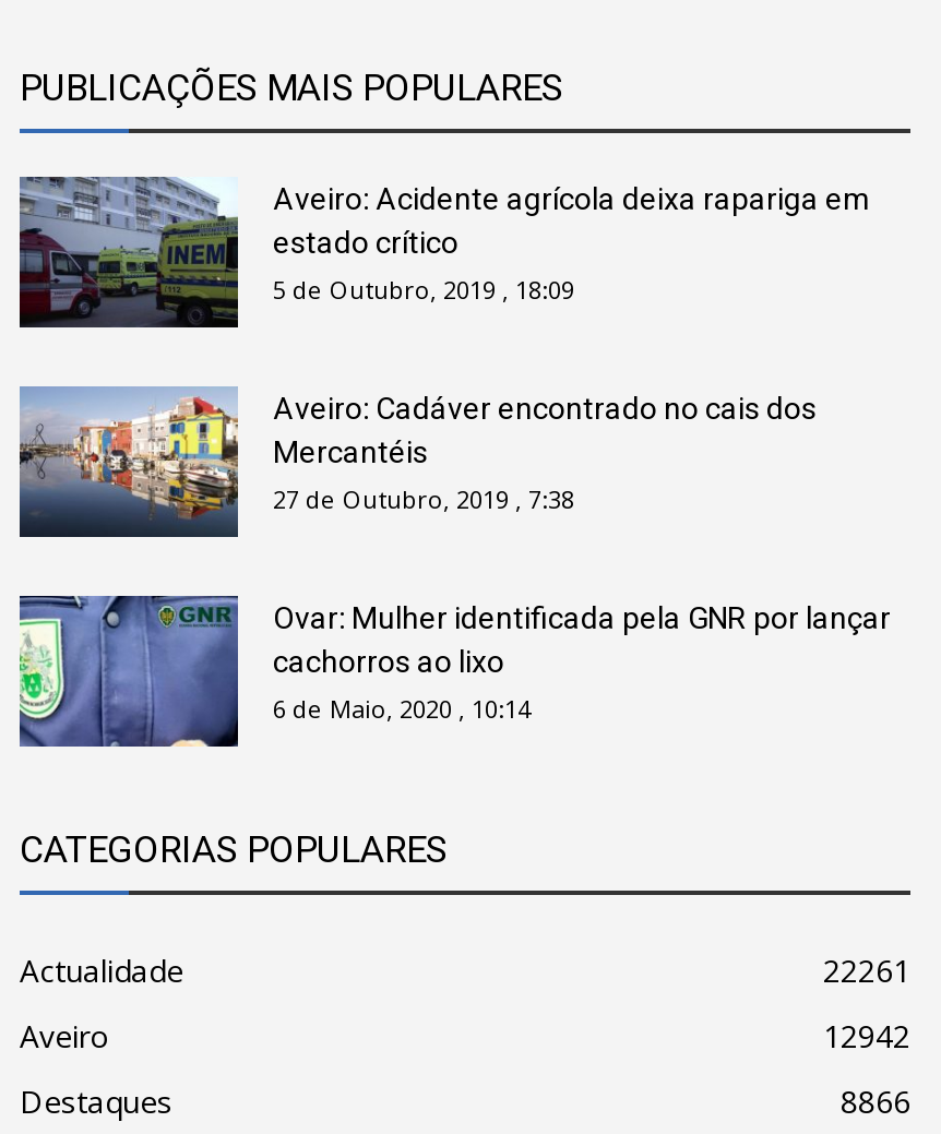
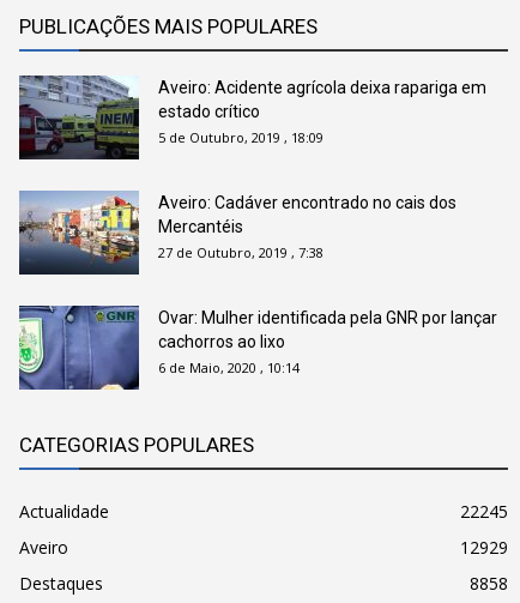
[823,950,910,991] 22261 -> [460,500,508,523] 22245
[823,1015,910,1057] 12942 -> [460,536,508,559] 12929
[841,1081,910,1122] 8866 -> [470,572,508,595] 8858

